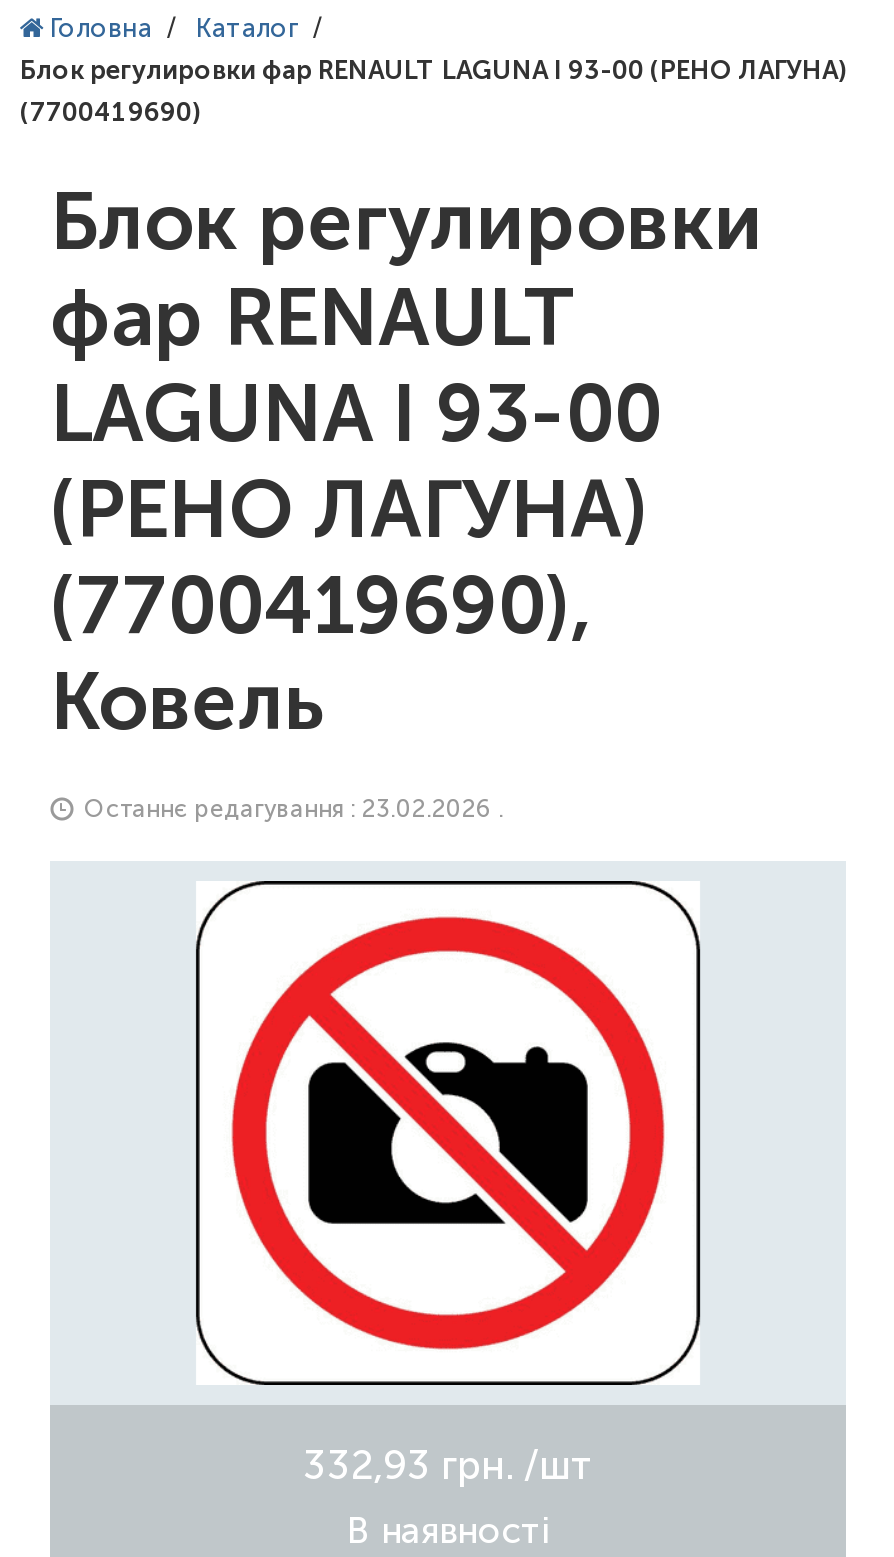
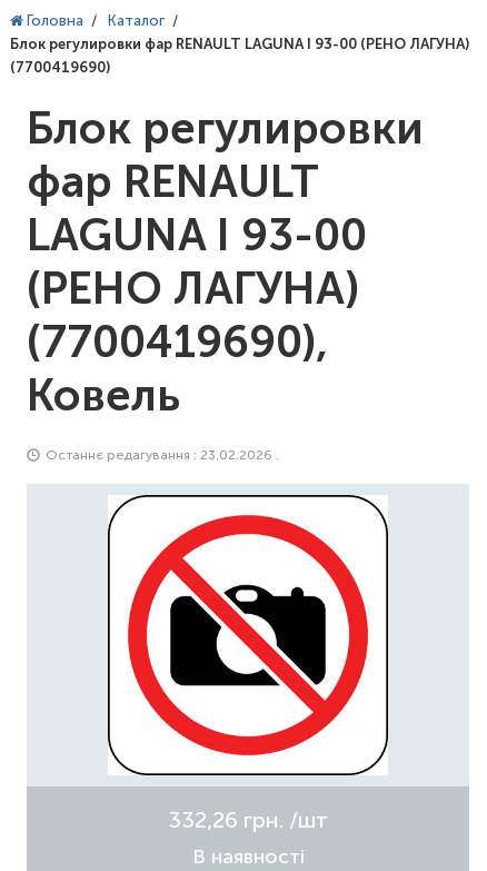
[303,1441,593,1489] 332,93 грн. /шт -> [168,806,328,833] 332,26 грн. /шт

